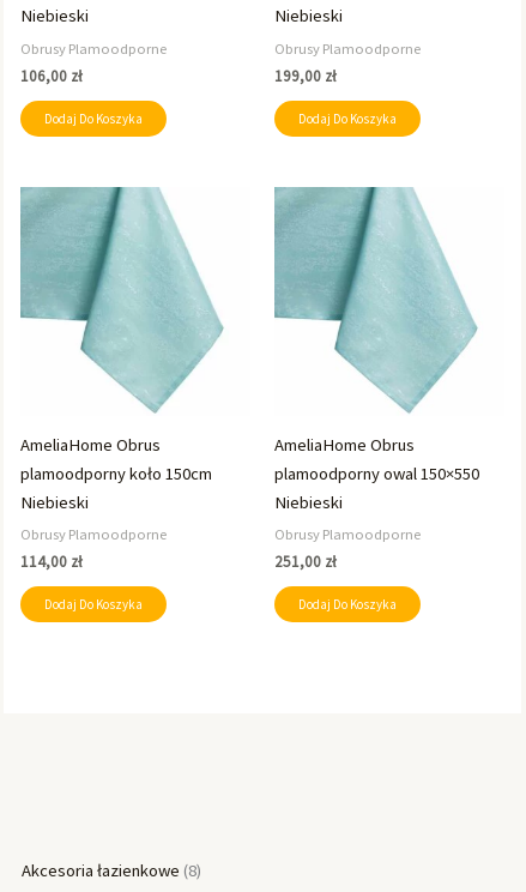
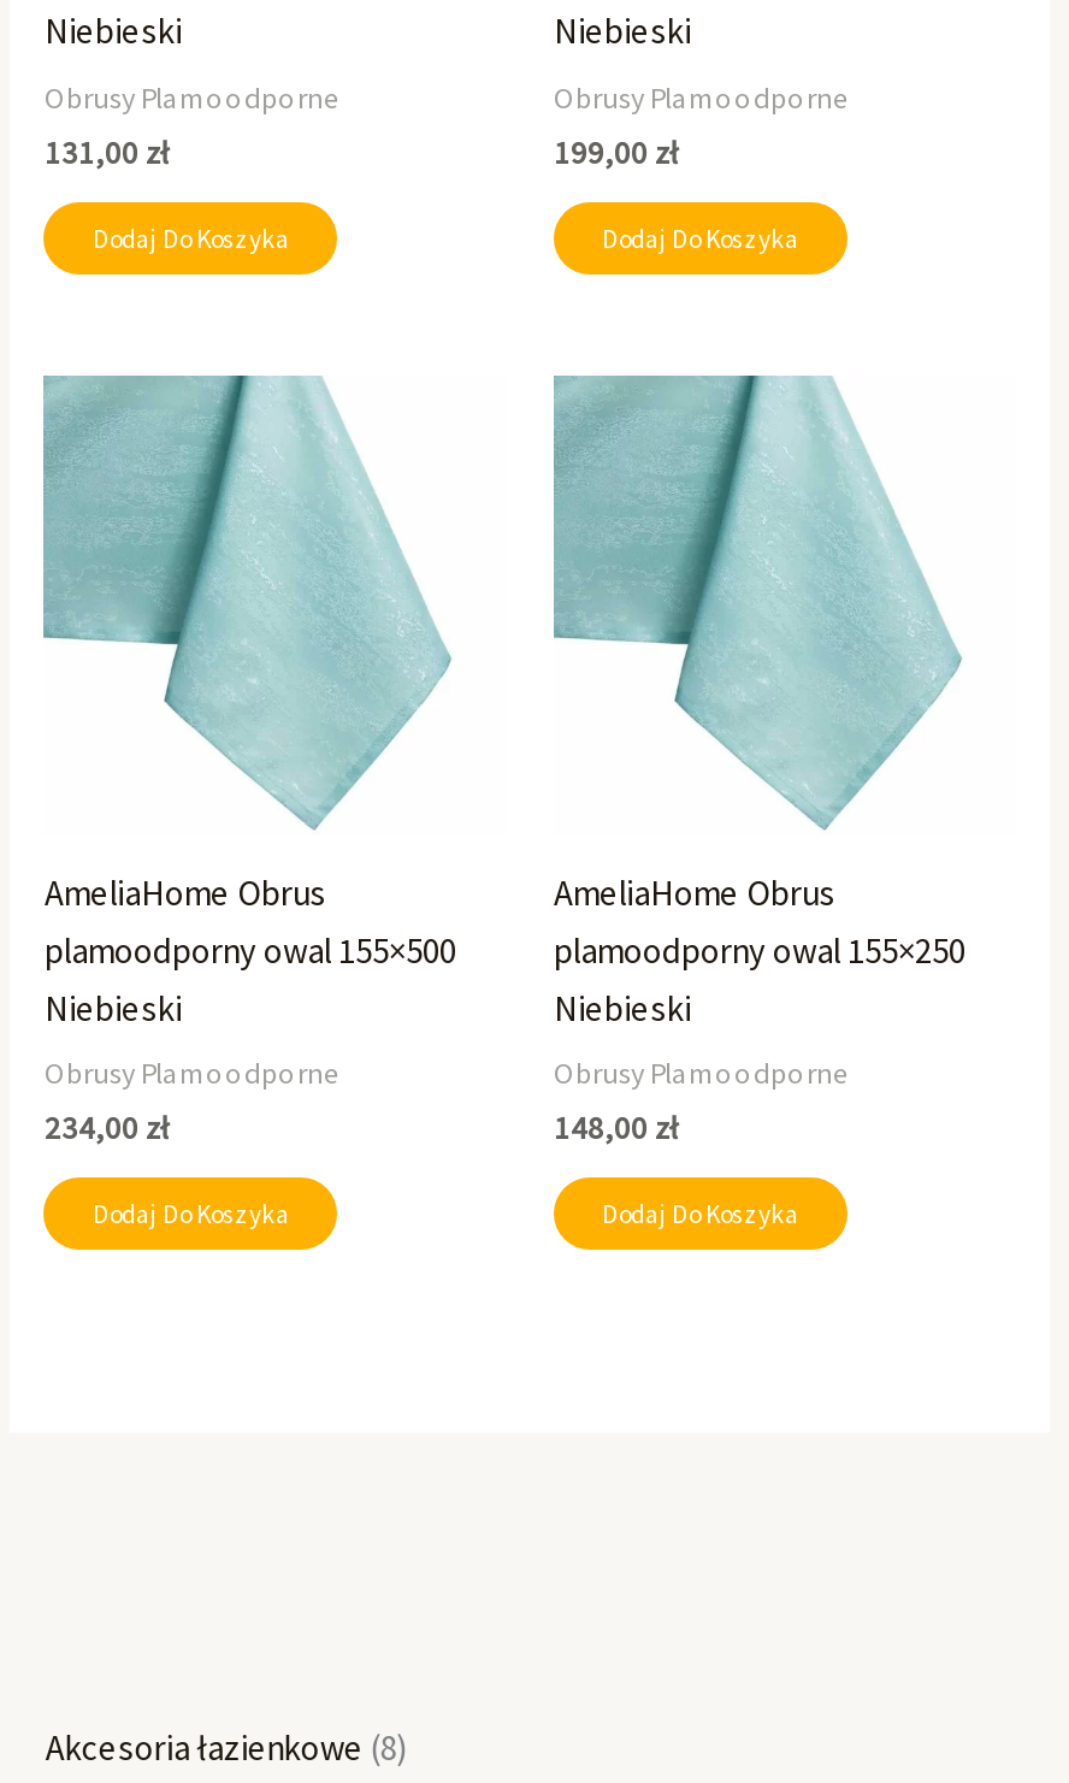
[21,66,83,86] 106,00 zł -> [45,132,170,173] 131,00 zł
[21,463,213,484] plamoodporny koło 150cm -> [45,929,456,973] plamoodporny owal 155×500
[274,463,479,484] plamoodporny owal 150×550 -> [554,929,965,973] plamoodporny owal 155×250
[21,552,83,572] 114,00 zł -> [45,1109,170,1149] 234,00 zł
[274,552,337,572] 251,00 zł -> [554,1109,679,1149] 148,00 zł

